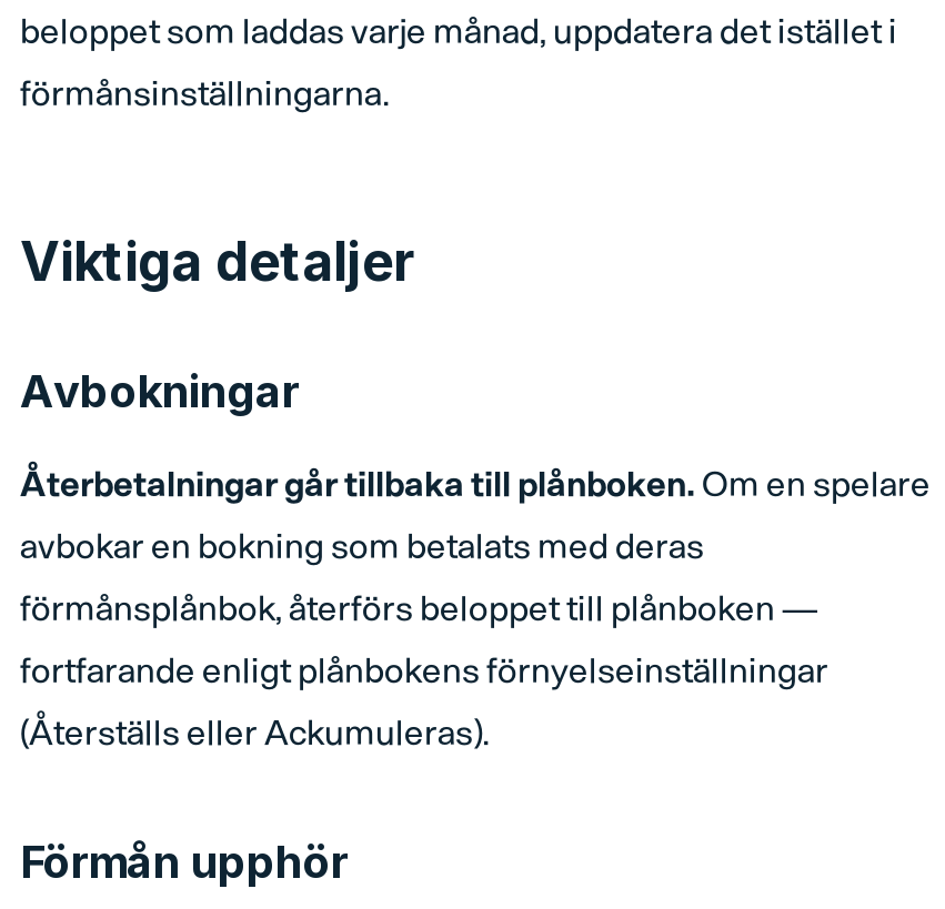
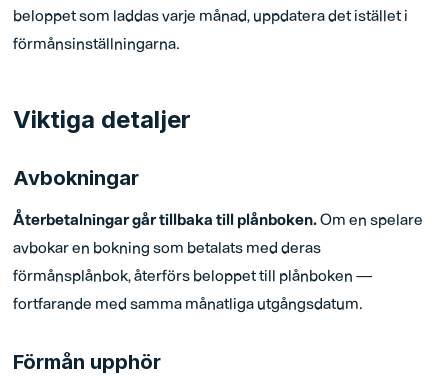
[20,649,828,753] fortfarande enligt plånbokens förnyelseinställningar | (Återställs eller Ackumuleras). -> [13,294,363,313] fortfarande med samma månatliga utgångsdatum.

